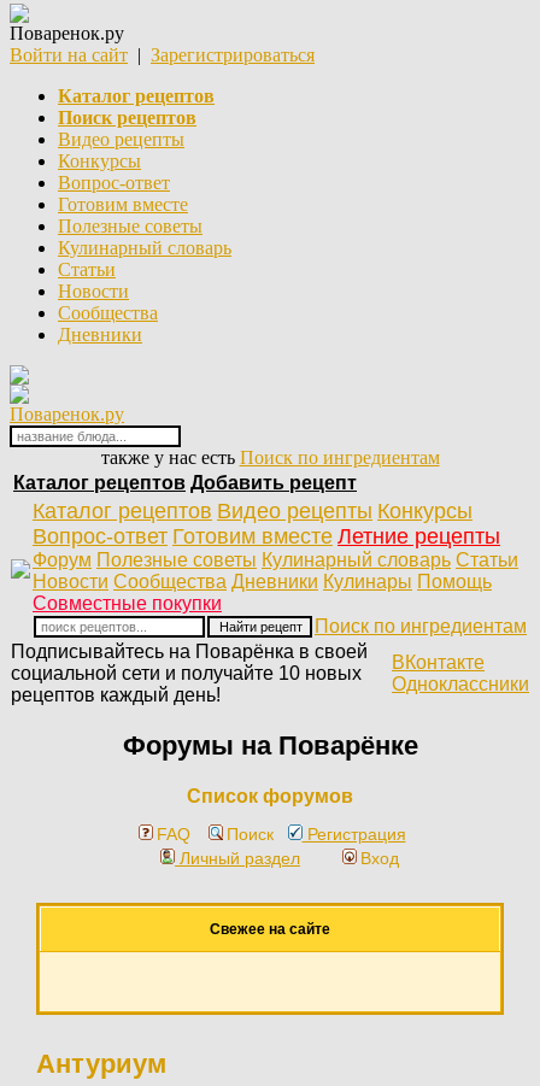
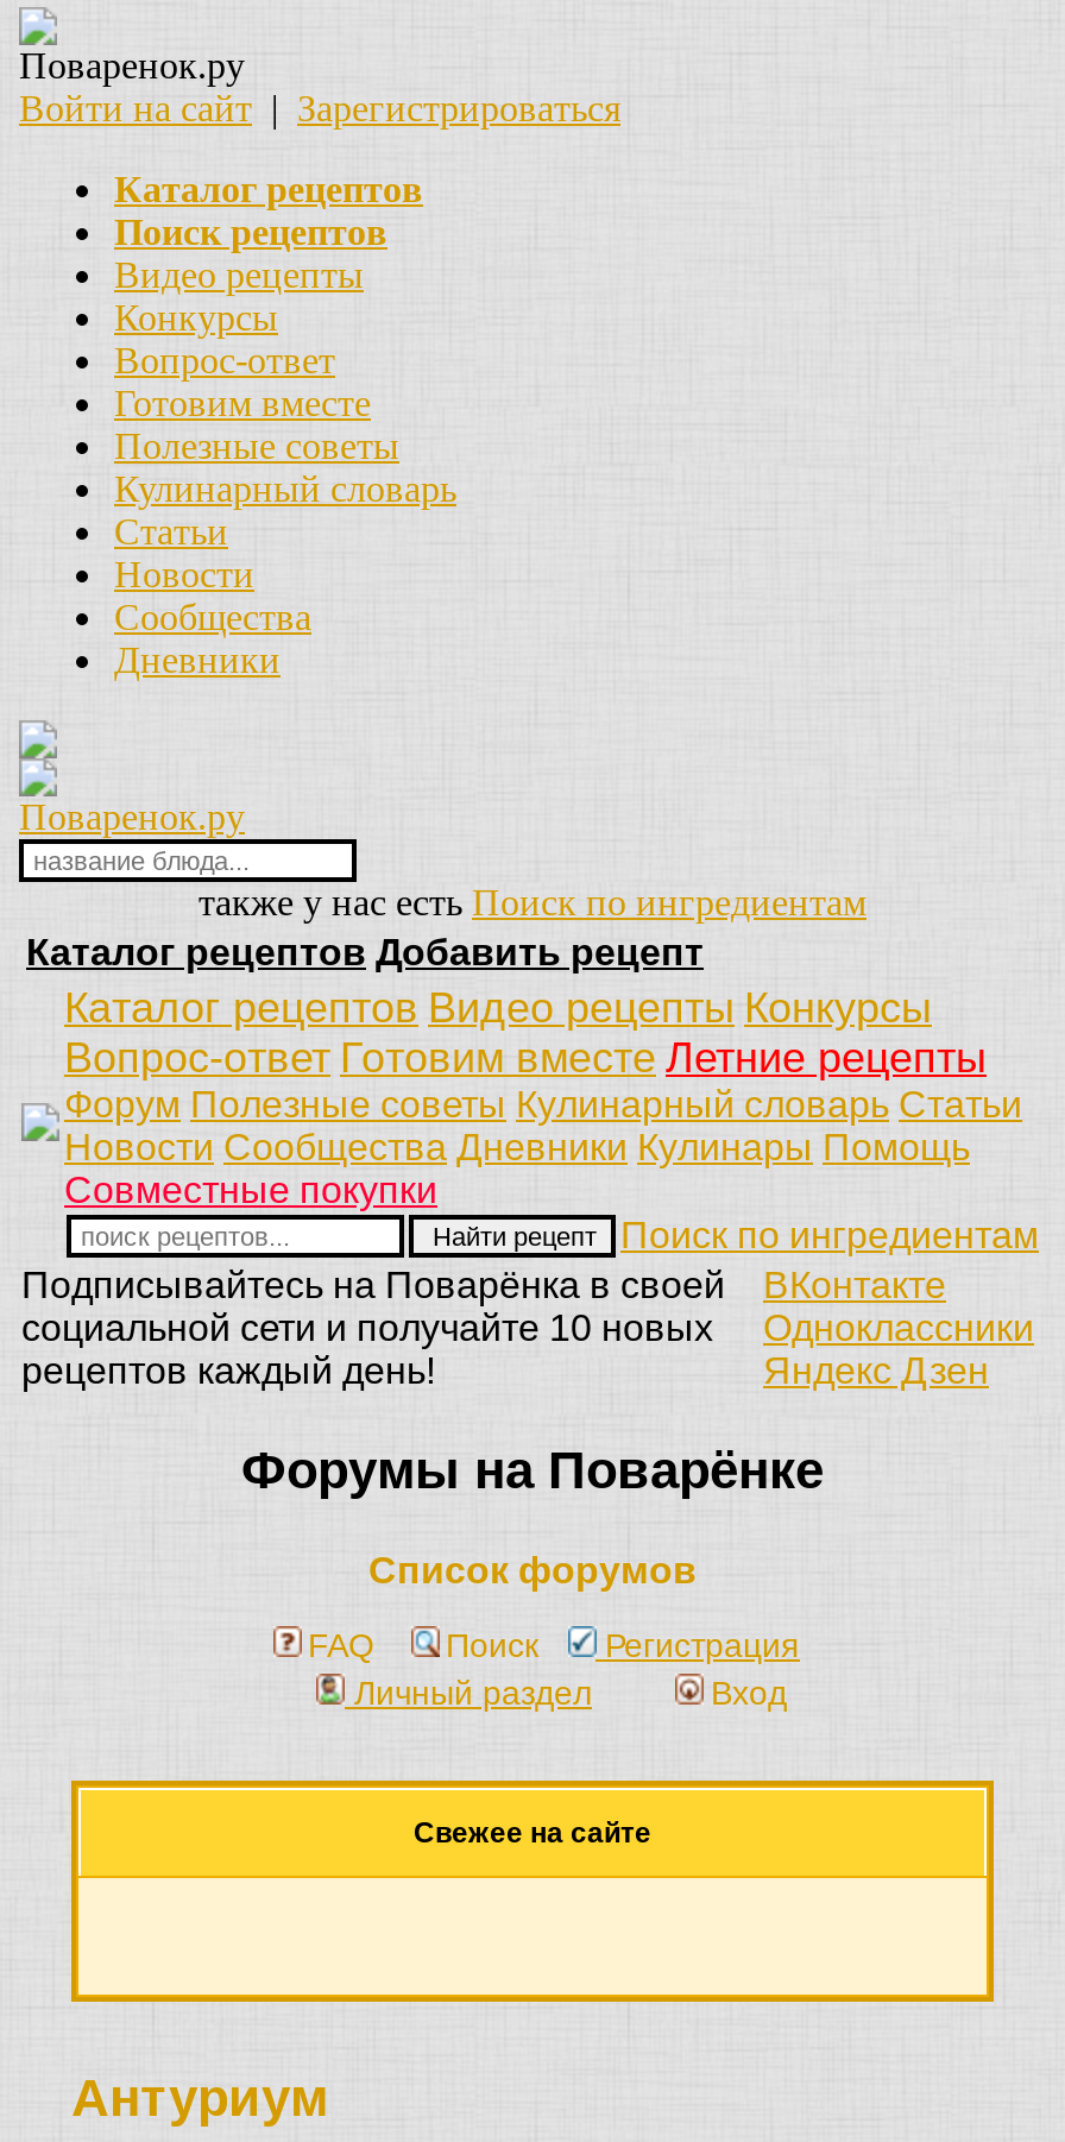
none -> [763,1350,989,1391] Яндекс Дзен

